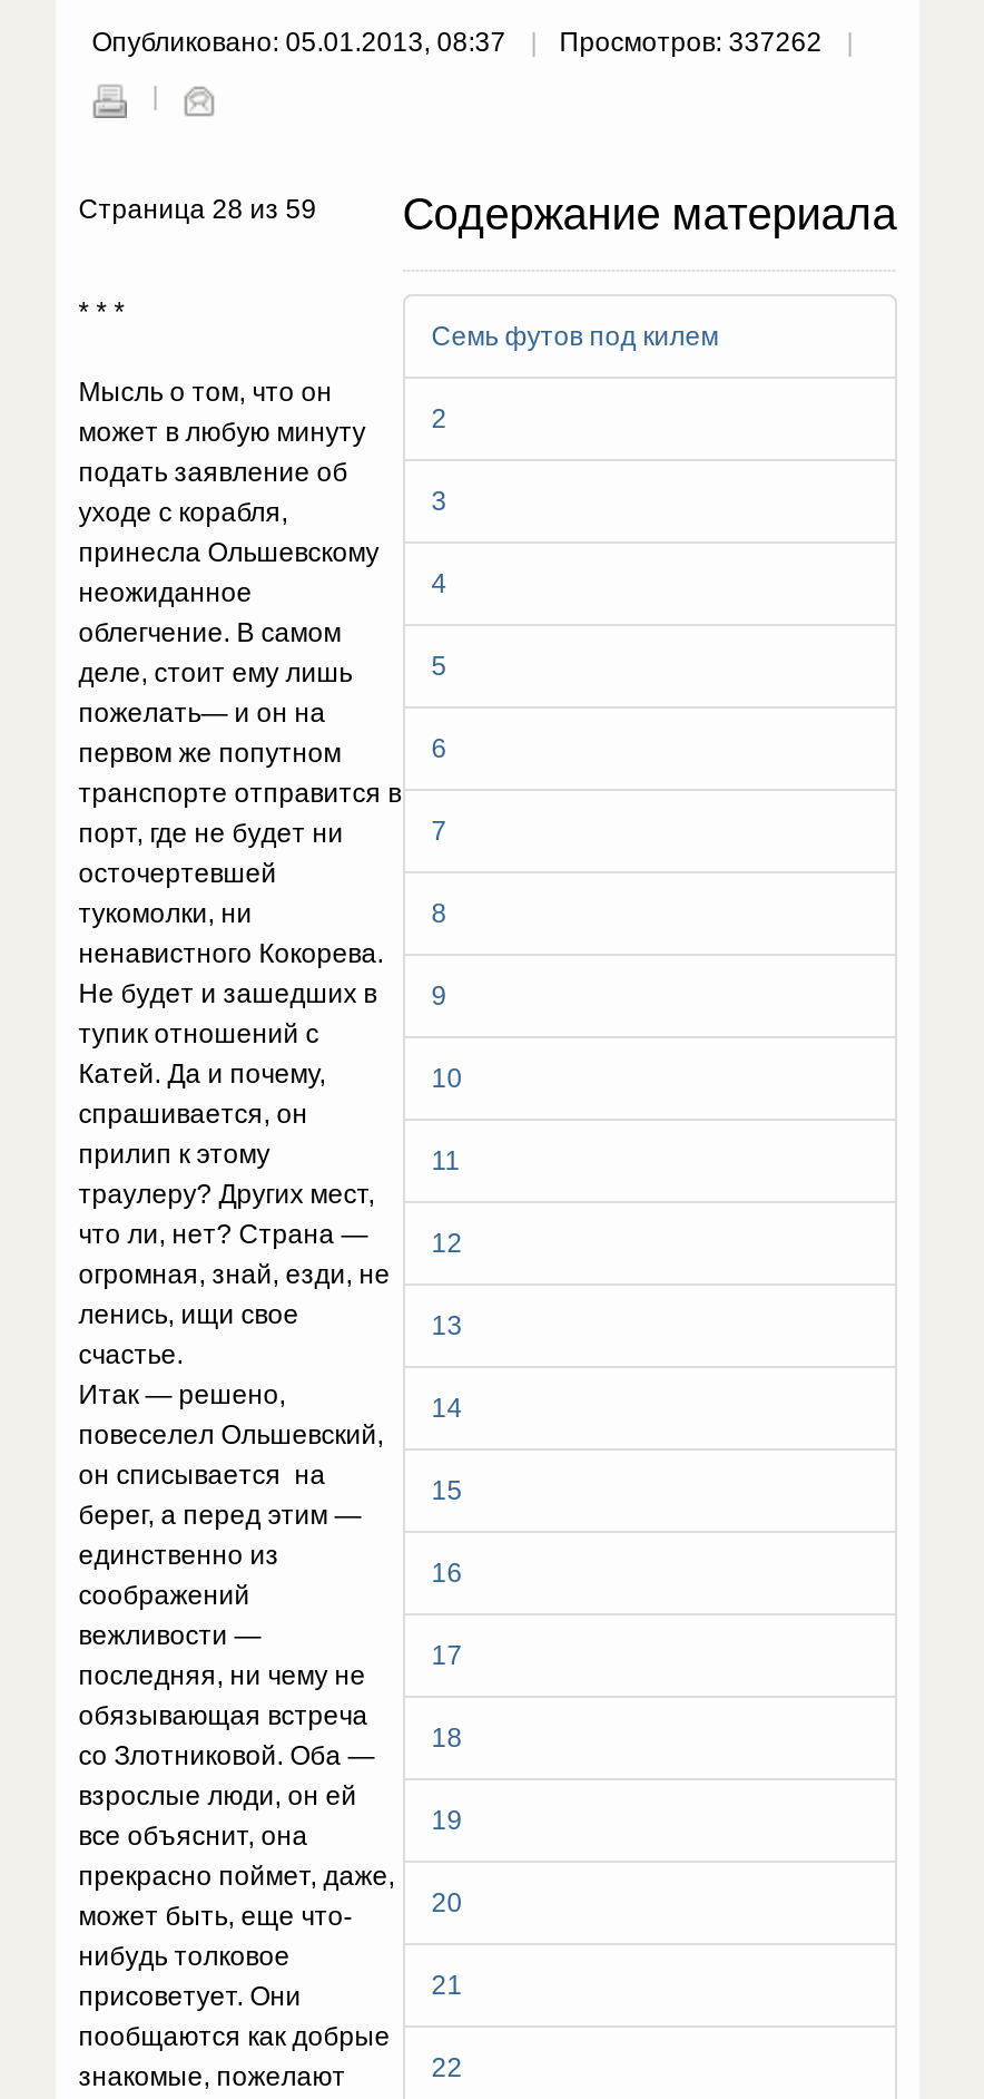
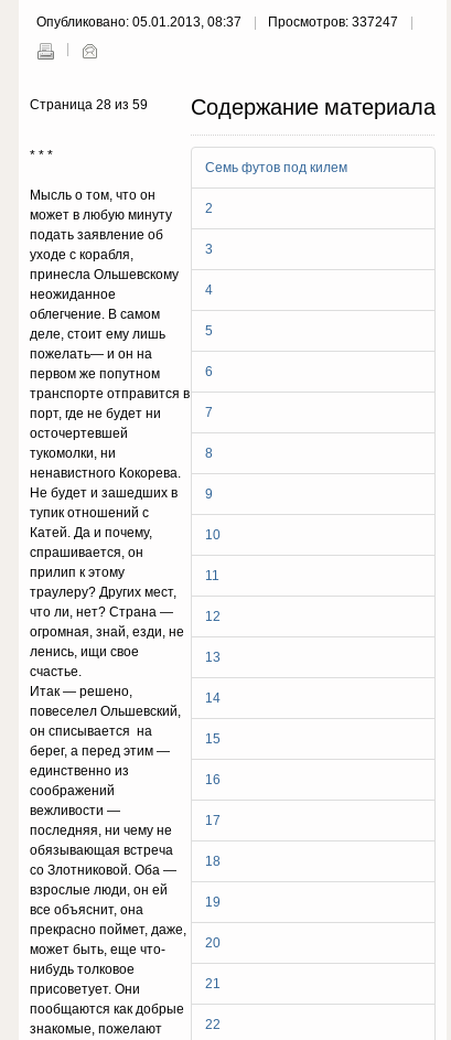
[92,27,829,58] Опубликовано: 05.01.2013, 08:37 Просмотров: 337262 -> [37,14,402,30] Опубликовано: 05.01.2013, 08:37 Просмотров: 337247

